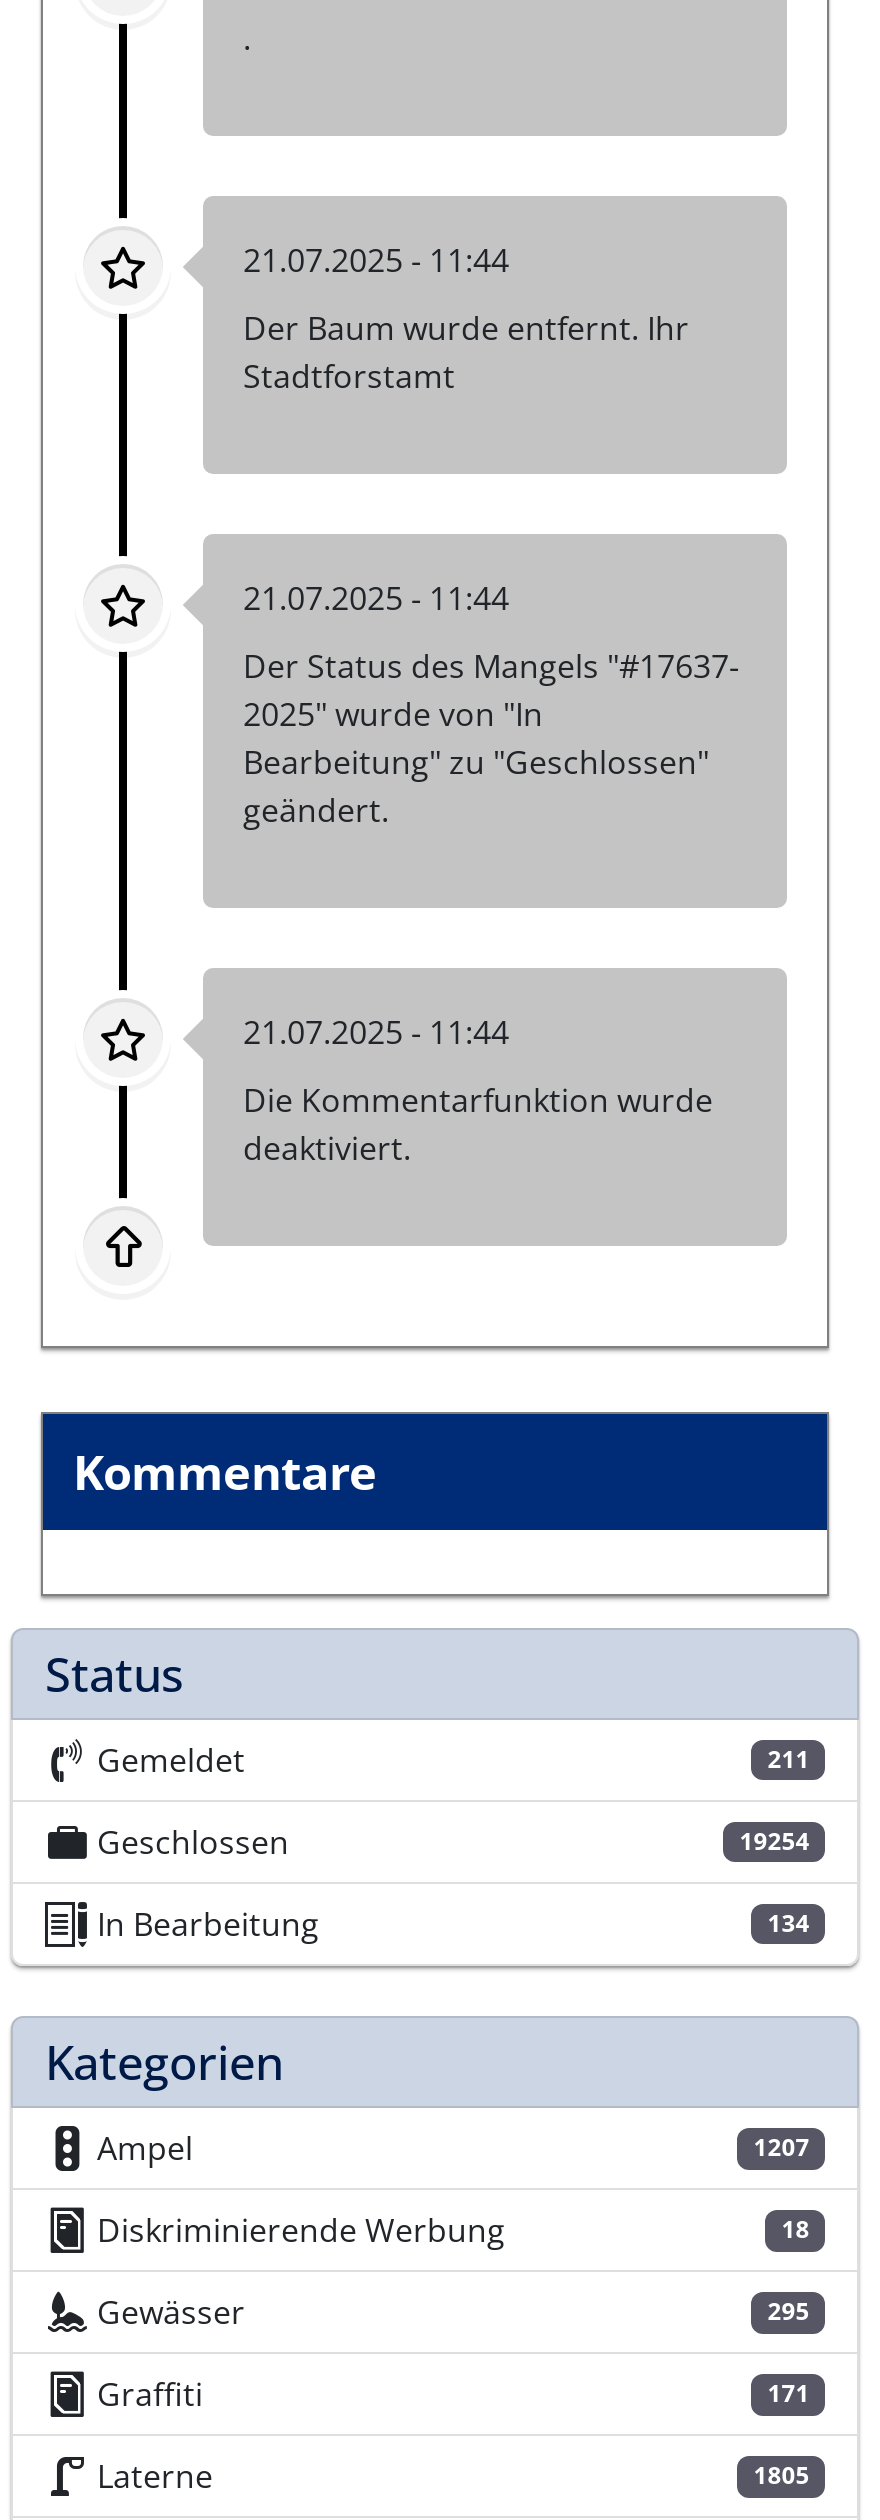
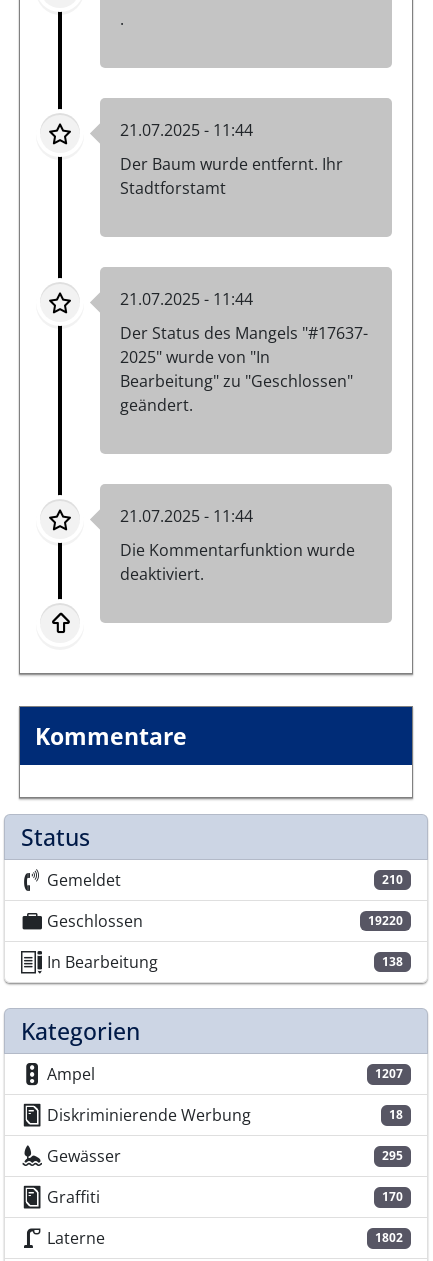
[767,1742,809,1776] 211 -> [382,871,403,888] 210
[739,1824,809,1858] 19254 -> [368,912,403,929] 19220
[767,1906,809,1940] 134 -> [382,953,403,970] 138
[767,2377,809,2411] 171 -> [382,1188,403,1205] 170
[753,2459,809,2493] 1805 -> [375,1229,403,1246] 1802

